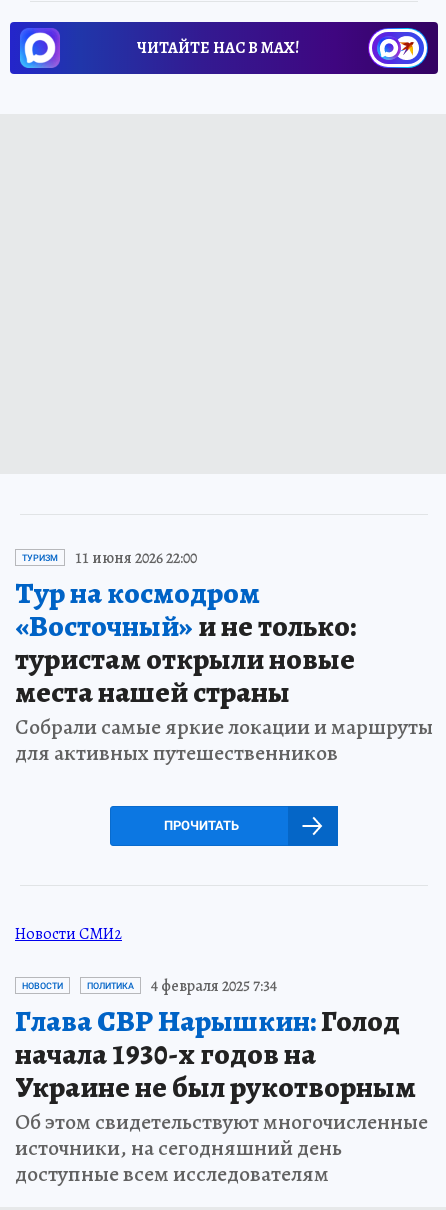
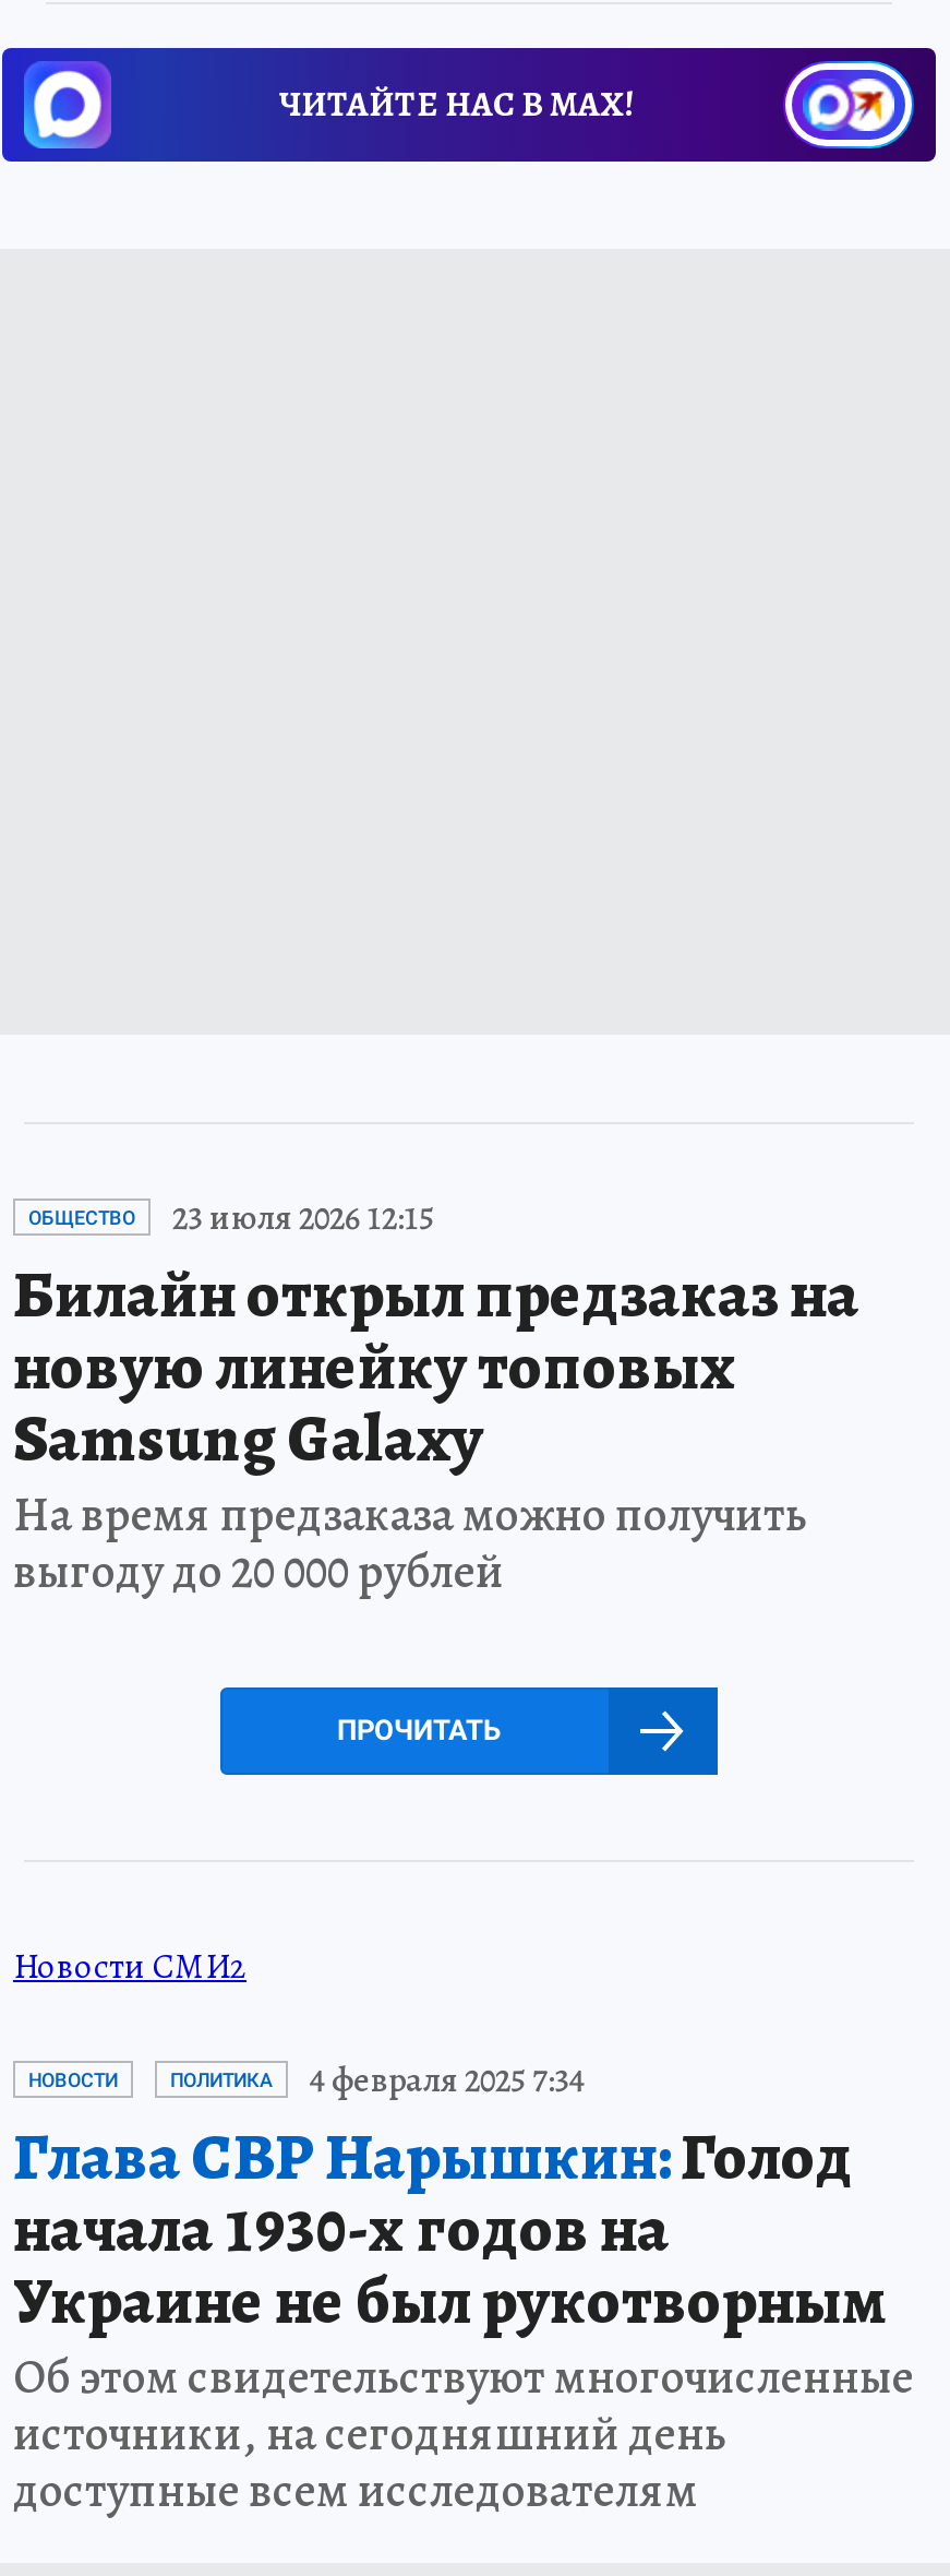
[15,547,433,768] ТУРИЗМ | 11 июня 2026 22:00 | Тур на космодром | «Восточный»и не только: | туристам открыли новые | места нашей страны | Собрали самые яркие локации и маршруты | для активных путешественников -> [13,1193,859,1604] ОБЩЕСТВО | 23 июля 2026 12:15 | Билайн открыл предзаказ на | новую линейку топовых | Samsung Galaxy | На время предзаказа можно получить | выгоду до 20 000 рублей

